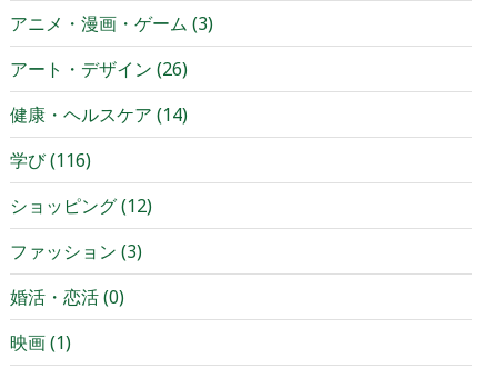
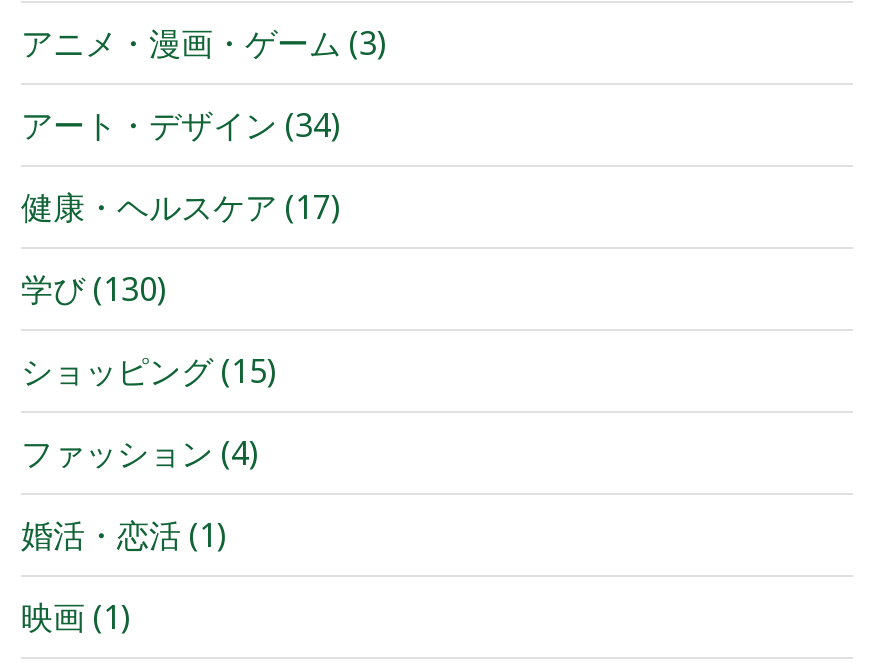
[10,57,188,81] アート・デザイン(26) -> [21,102,341,146] アート・デザイン(34)
[10,102,188,127] 健康・ヘルスケア(14) -> [21,184,341,228] 健康・ヘルスケア(17)
[10,148,91,172] 学び(116) -> [21,266,167,310] 学び(130)
[10,193,152,218] ショッピング(12) -> [21,348,277,392] ショッピング(15)
[10,239,142,263] ファッション(3) -> [21,430,259,474] ファッション(4)
[10,285,124,309] 婚活・恋活(0) -> [21,512,227,556] 婚活・恋活(1)

